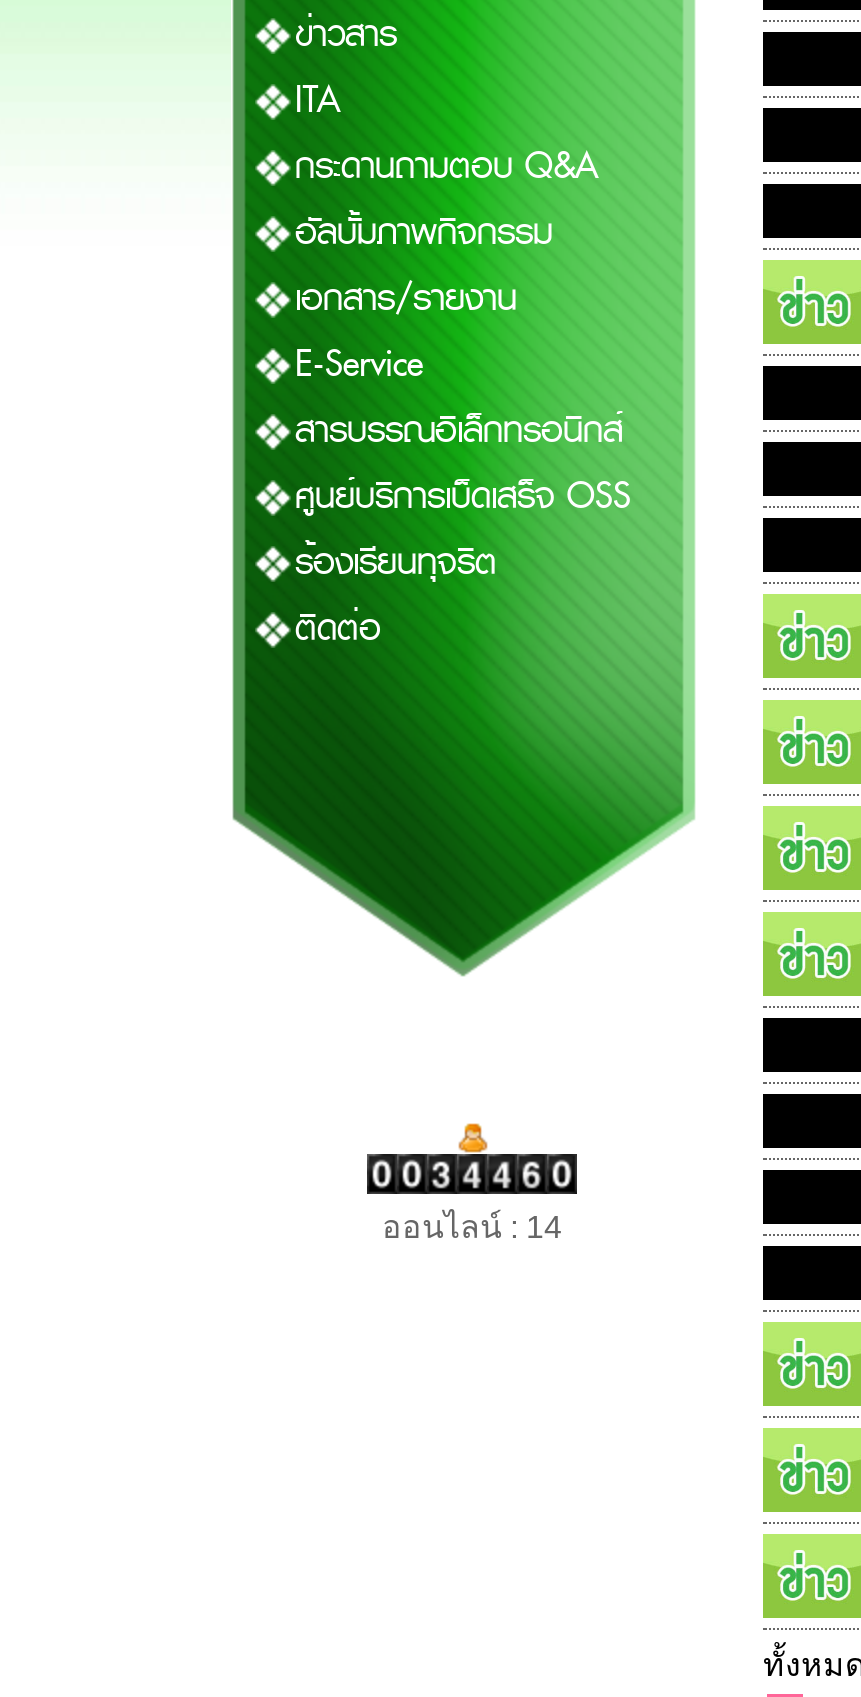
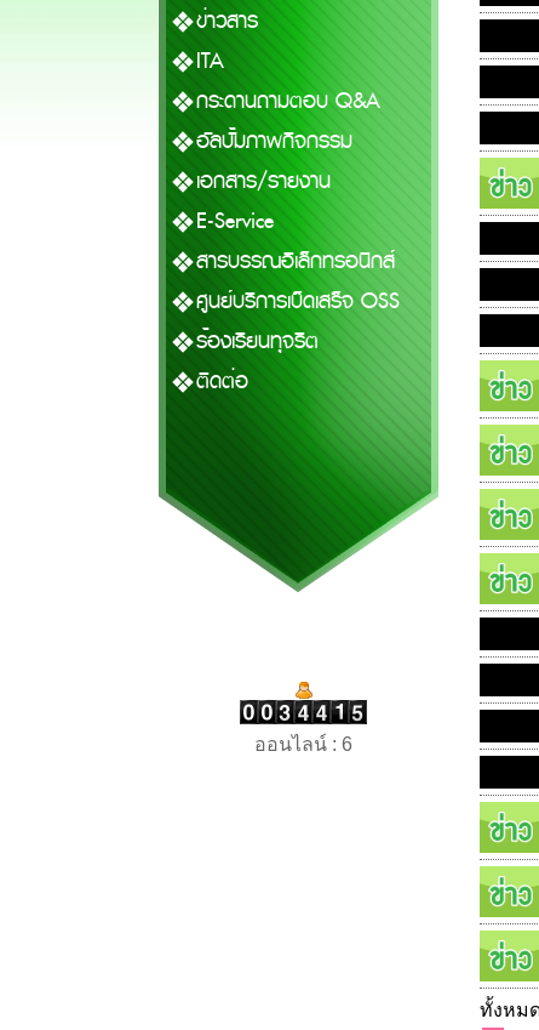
[382,1210,562,1244] ออนไลน์ : 14 -> [254,734,352,755] ออนไลน์ : 6

